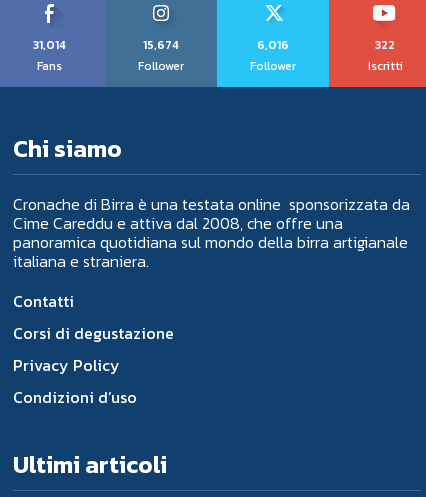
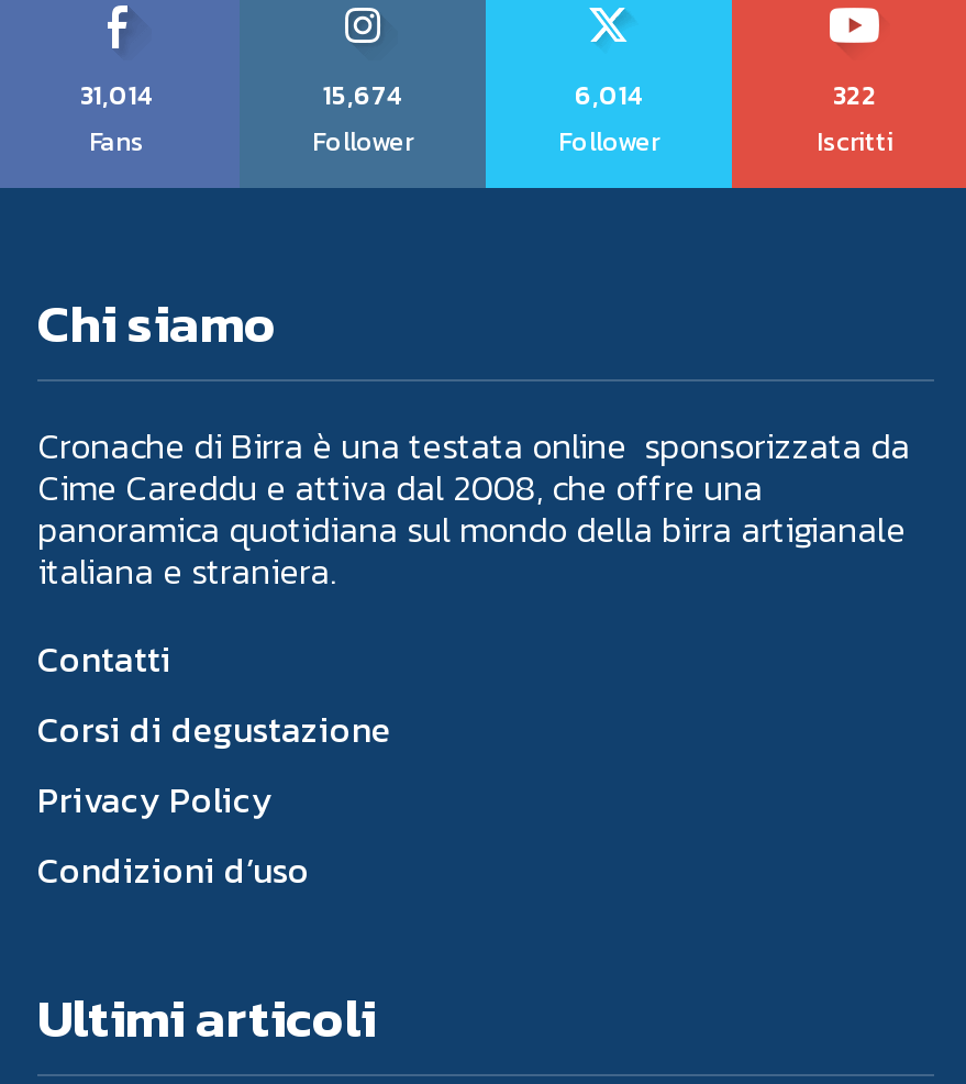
[257,36,289,54] 6,016 -> [575,76,643,115] 6,014

